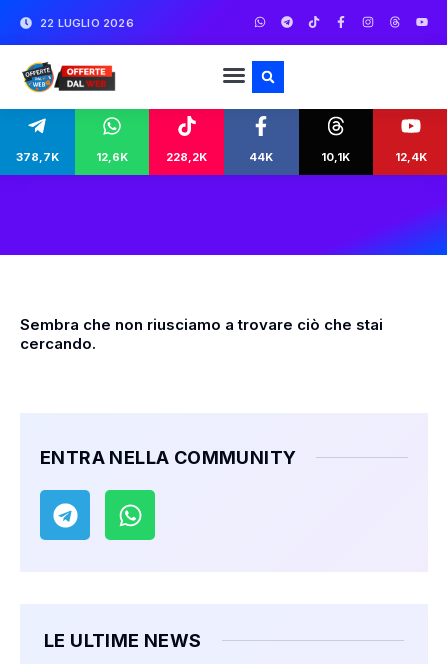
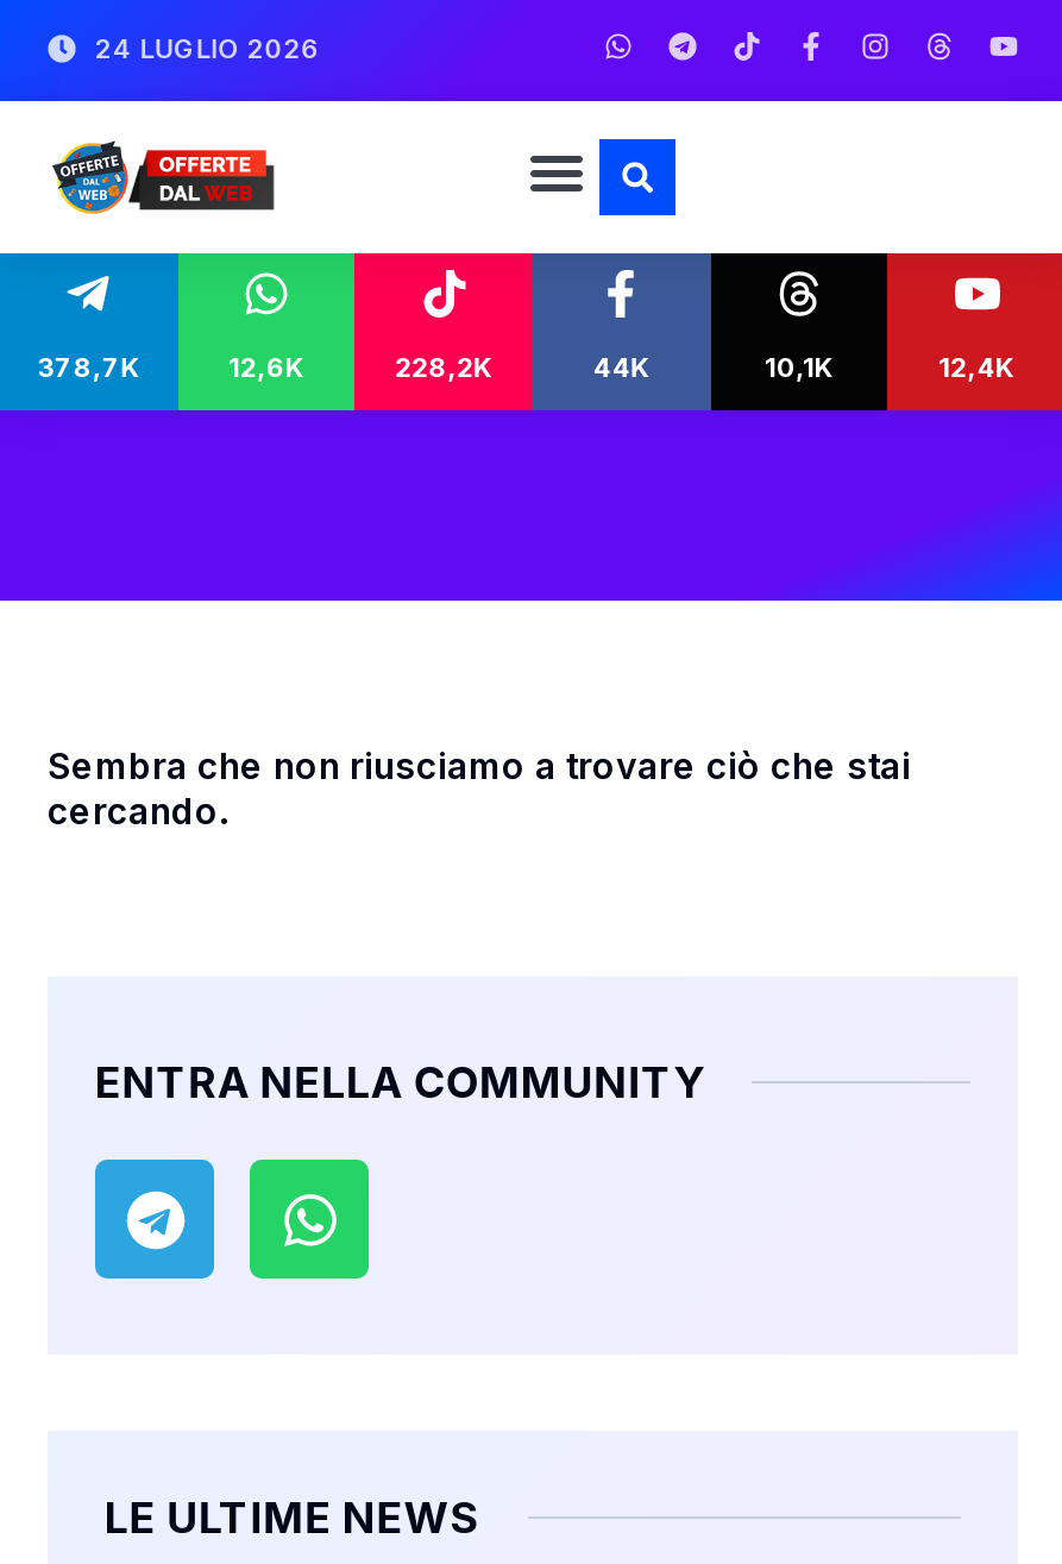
[40,15,134,29] 22 LUGLIO 2026 -> [95,31,321,64] 24 LUGLIO 2026

